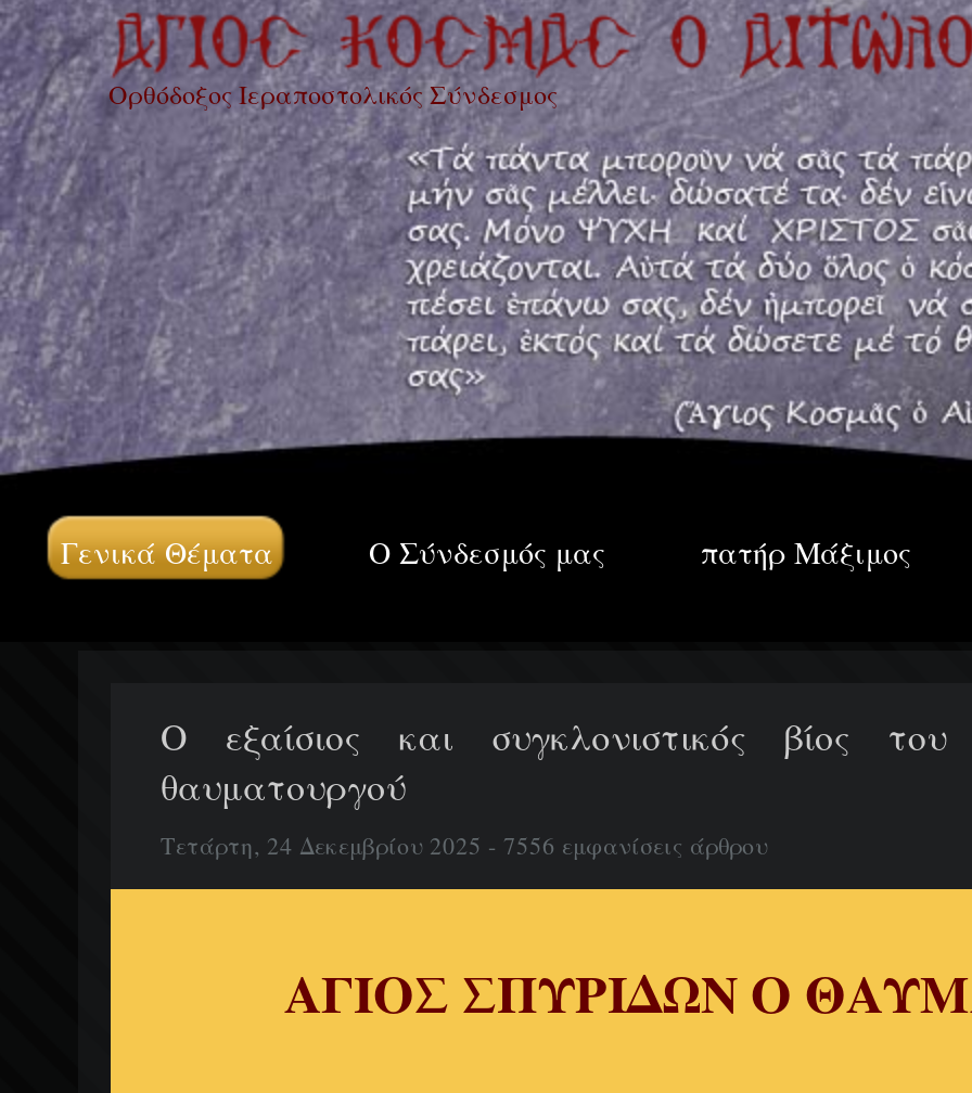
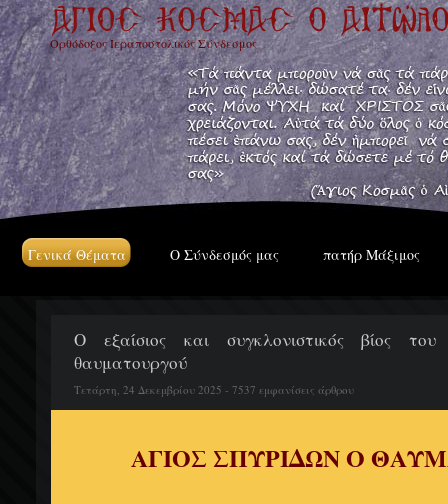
[161,828,768,861] Τετάρτη, 24 Δεκεμβρίου 2025 - 7556 εμφανίσεις άρθρου -> [74,382,354,397] Τετάρτη, 24 Δεκεμβρίου 2025 - 7537 εμφανίσεις άρθρου

